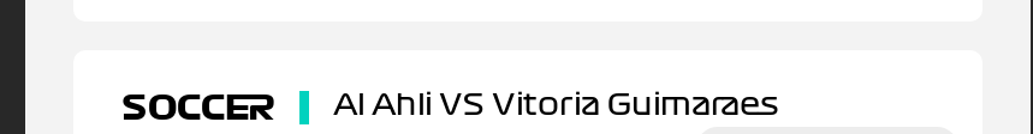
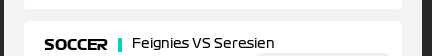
[333,91,778,120] Al Ahli VS Vitoria Guimaraes -> [132,38,275,50] Feignies VS Seresien

